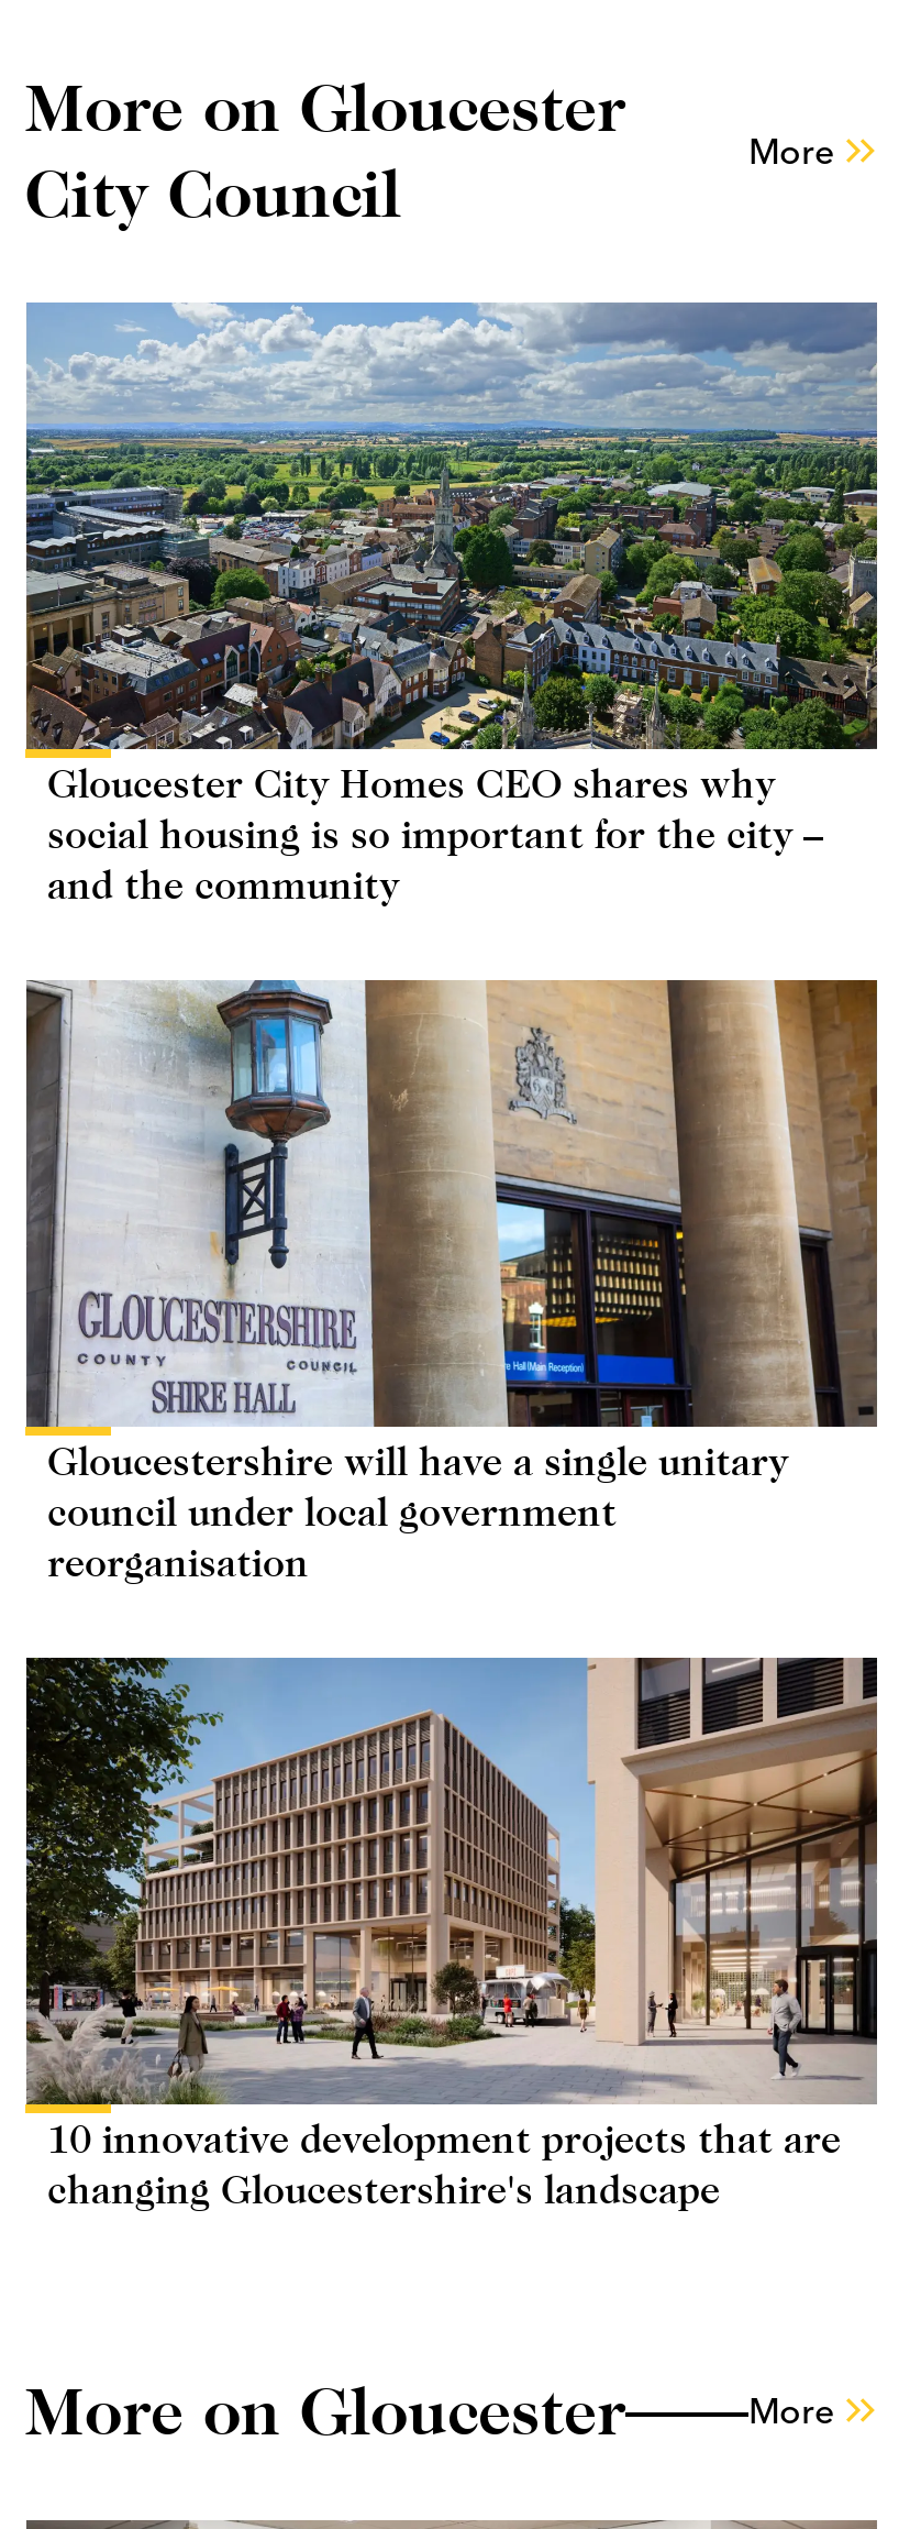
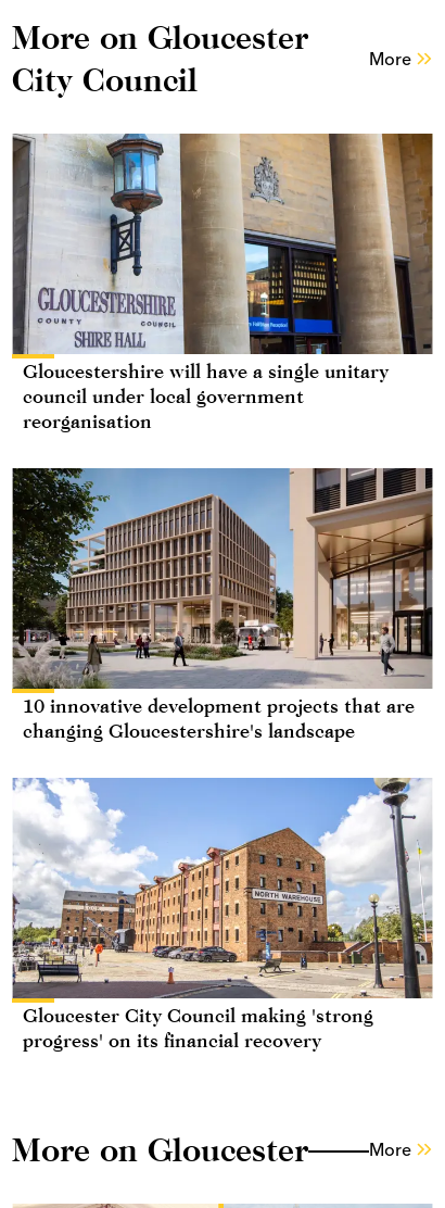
[25,300,878,906] [image] | Gloucester City Homes CEO shares why | social housing is so important for the city – | and the community -> none
moved [23,976,880,2211] -> [11,131,434,741]: [image] | Gloucestershire will have a single unitary | council under local government | reorganisation | 10 innovative development projects that are | changing Gloucestershire's landscape
none -> [13,777,432,1051] [image] | Gloucester City Council making 'strong | progress' on its financial recovery

